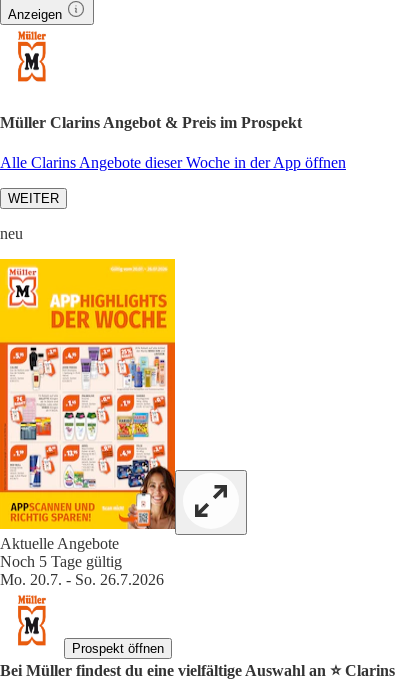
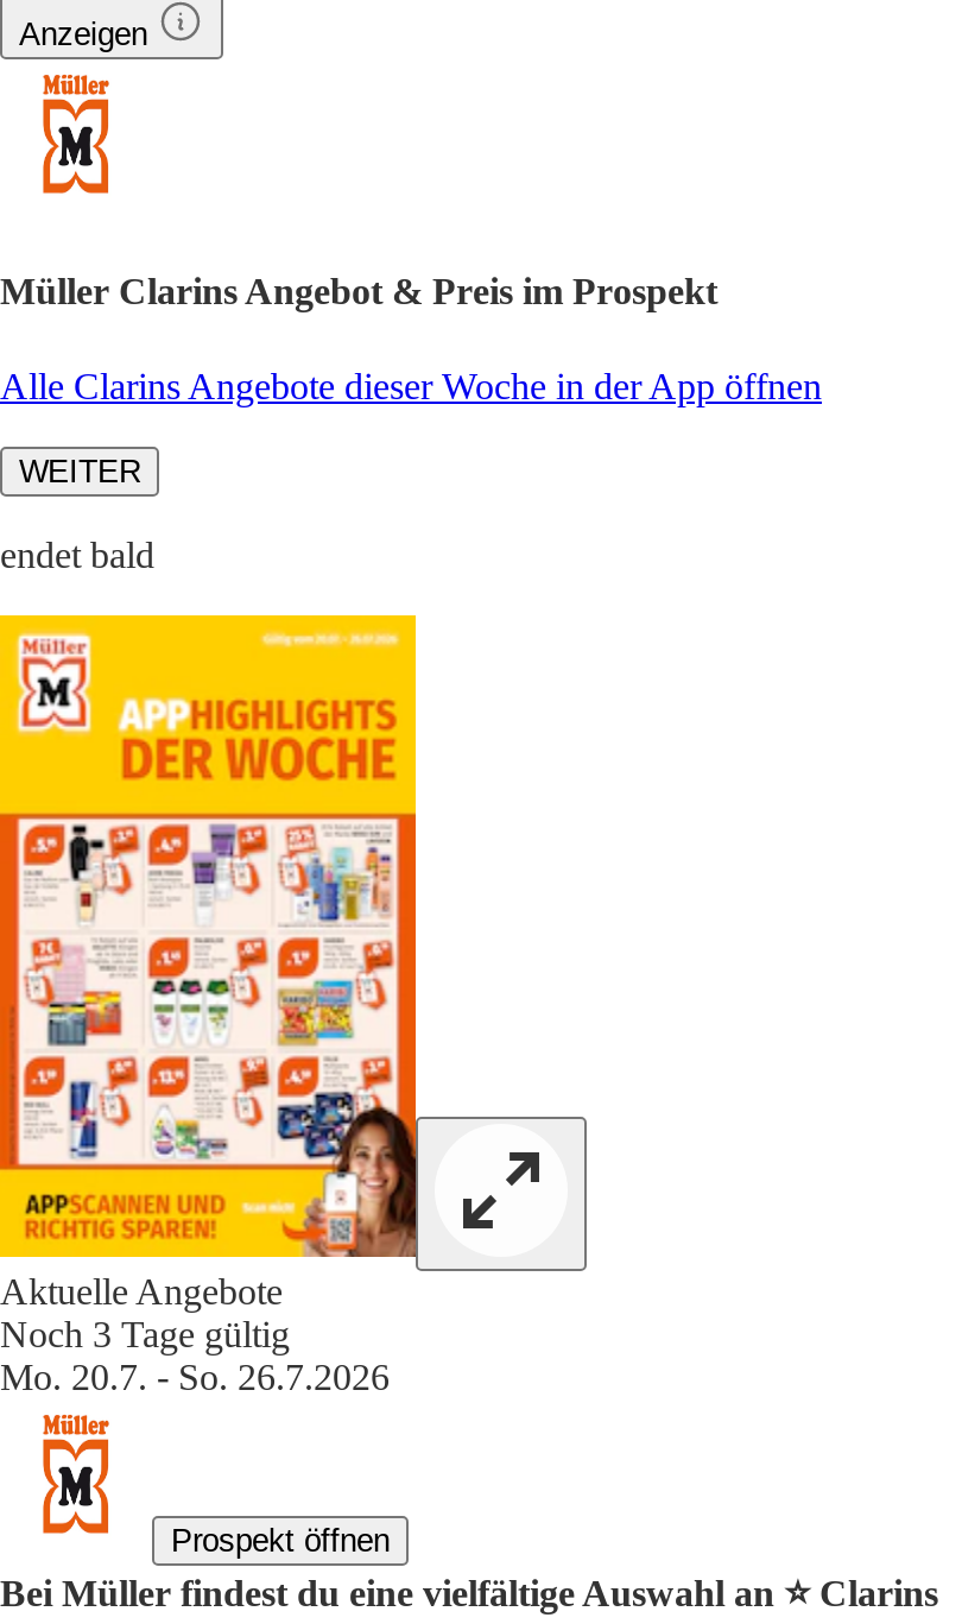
[0,224,23,241] neu -> [0,533,154,574] endet bald
[0,552,122,569] Noch 5 Tage gültig -> [0,1313,290,1353] Noch 3 Tage gültig

